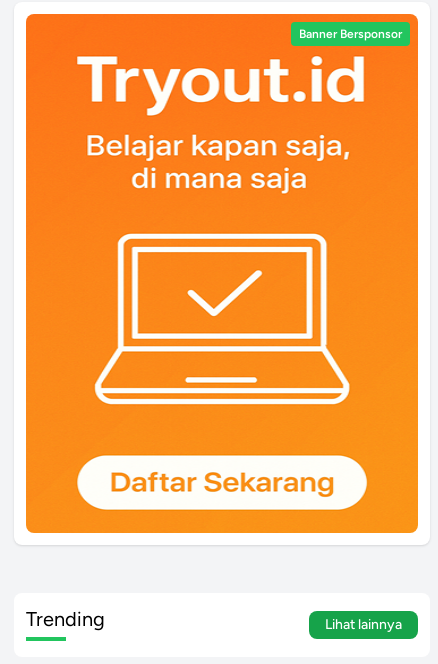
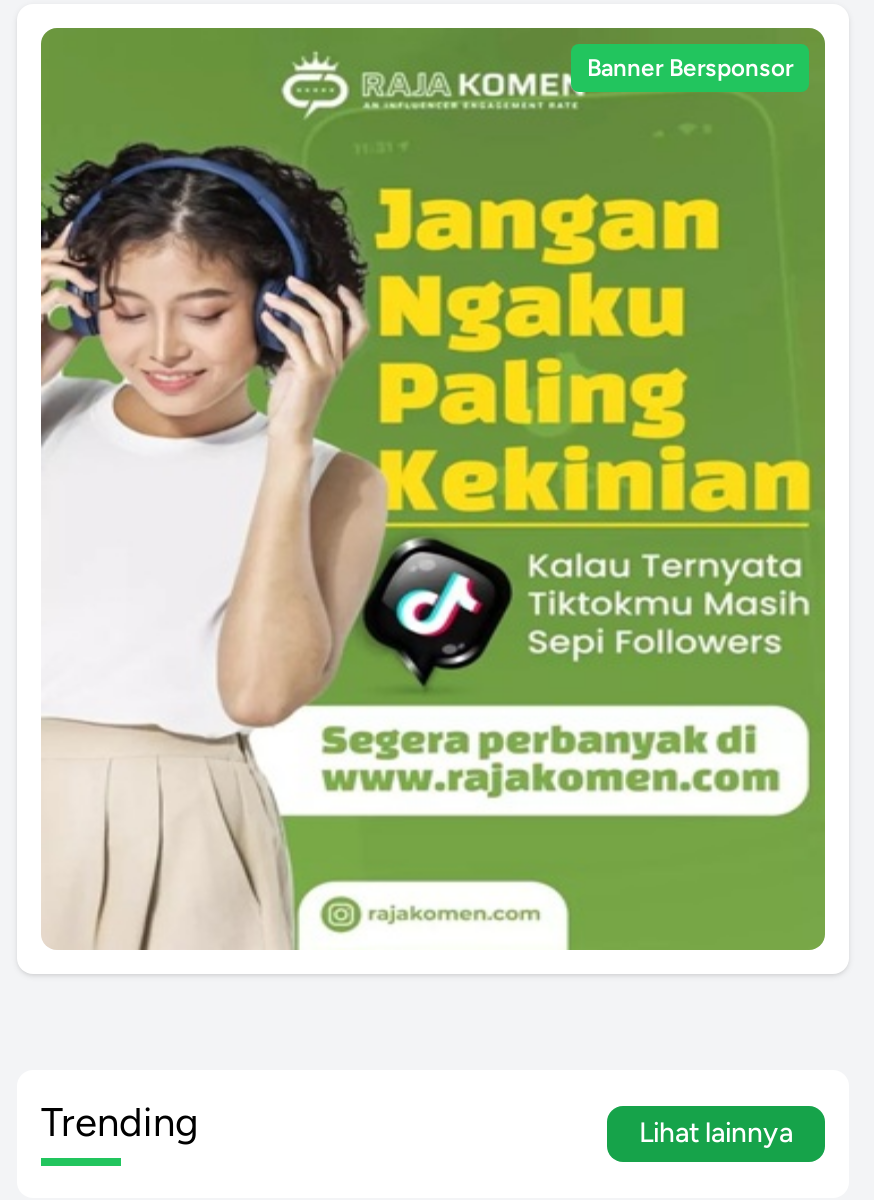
[25,13,419,534] [image] -> [39,26,827,952] [image]

